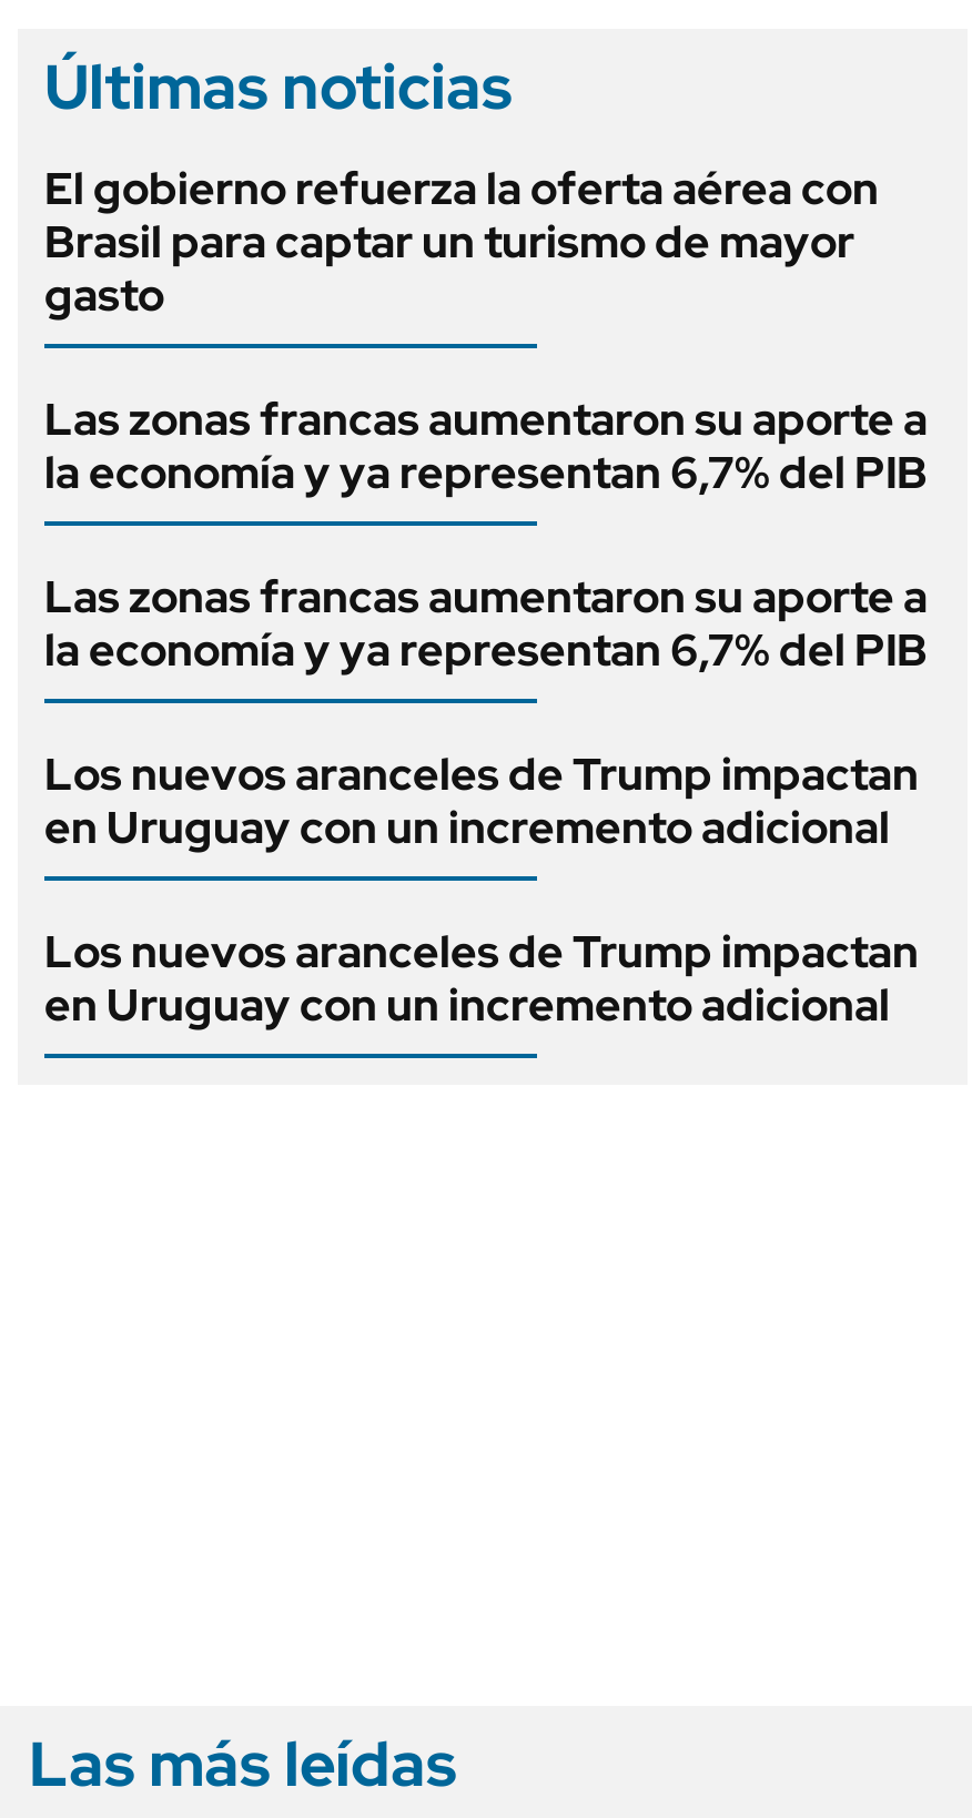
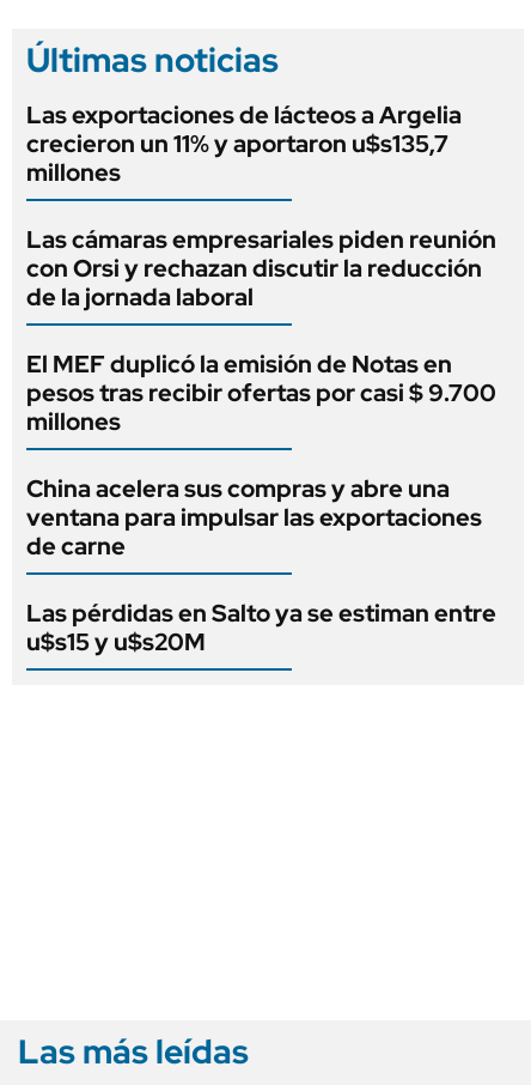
[44,159,879,323] El gobierno refuerza la oferta aérea con | Brasil para captar un turismo de mayor | gasto -> [26,99,462,188] Las exportaciones de lácteos a Argelia | crecieron un 11% y aportaron u$s135,7 | millones
[44,390,928,500] Las zonas francas aumentaron su aporte a | la economía y ya representan 6,7% del PIB -> [26,223,496,312] Las cámaras empresariales piden reunión | con Orsi y rechazan discutir la reducción | de la jornada laboral
[44,567,928,678] Las zonas francas aumentaron su aporte a | la economía y ya representan 6,7% del PIB -> [26,348,496,437] El MEF duplicó la emisión de Notas en | pesos tras recibir ofertas por casi $ 9.700 | millones
[44,745,919,855] Los nuevos aranceles de Trump impactan | en Uruguay con un incremento adicional -> [26,473,482,561] China acelera sus compras y abre una | ventana para impulsar las exportaciones | de carne
[44,922,919,1033] Los nuevos aranceles de Trump impactan | en Uruguay con un incremento adicional -> [26,597,496,657] Las pérdidas en Salto ya se estiman entre | u$s15 y u$s20M

